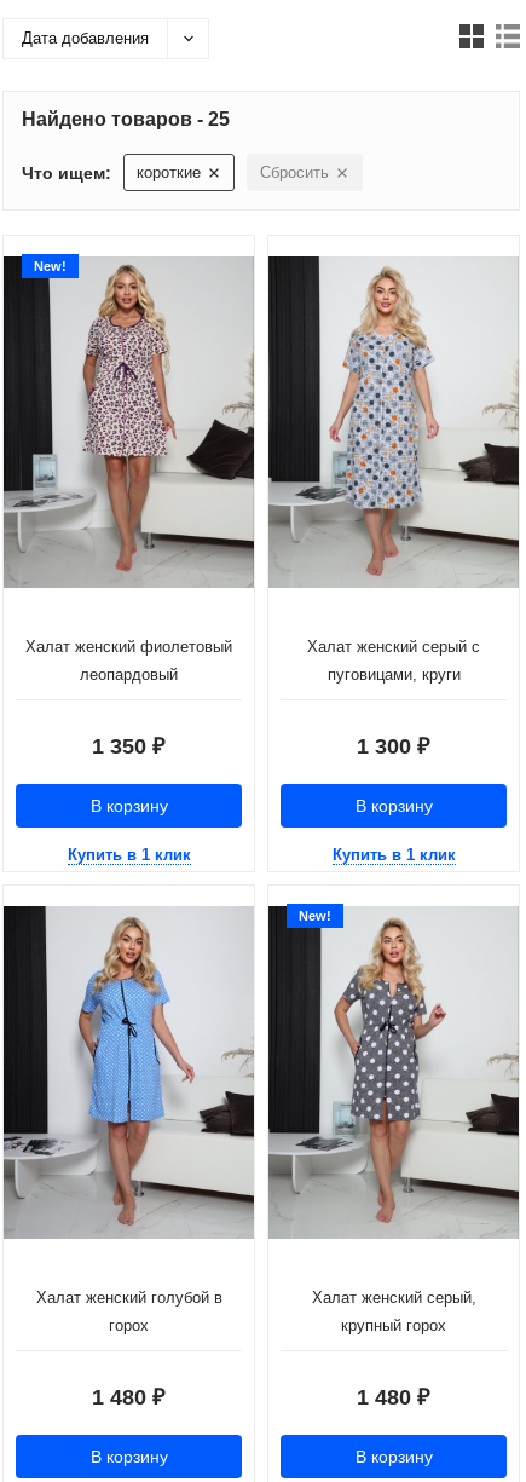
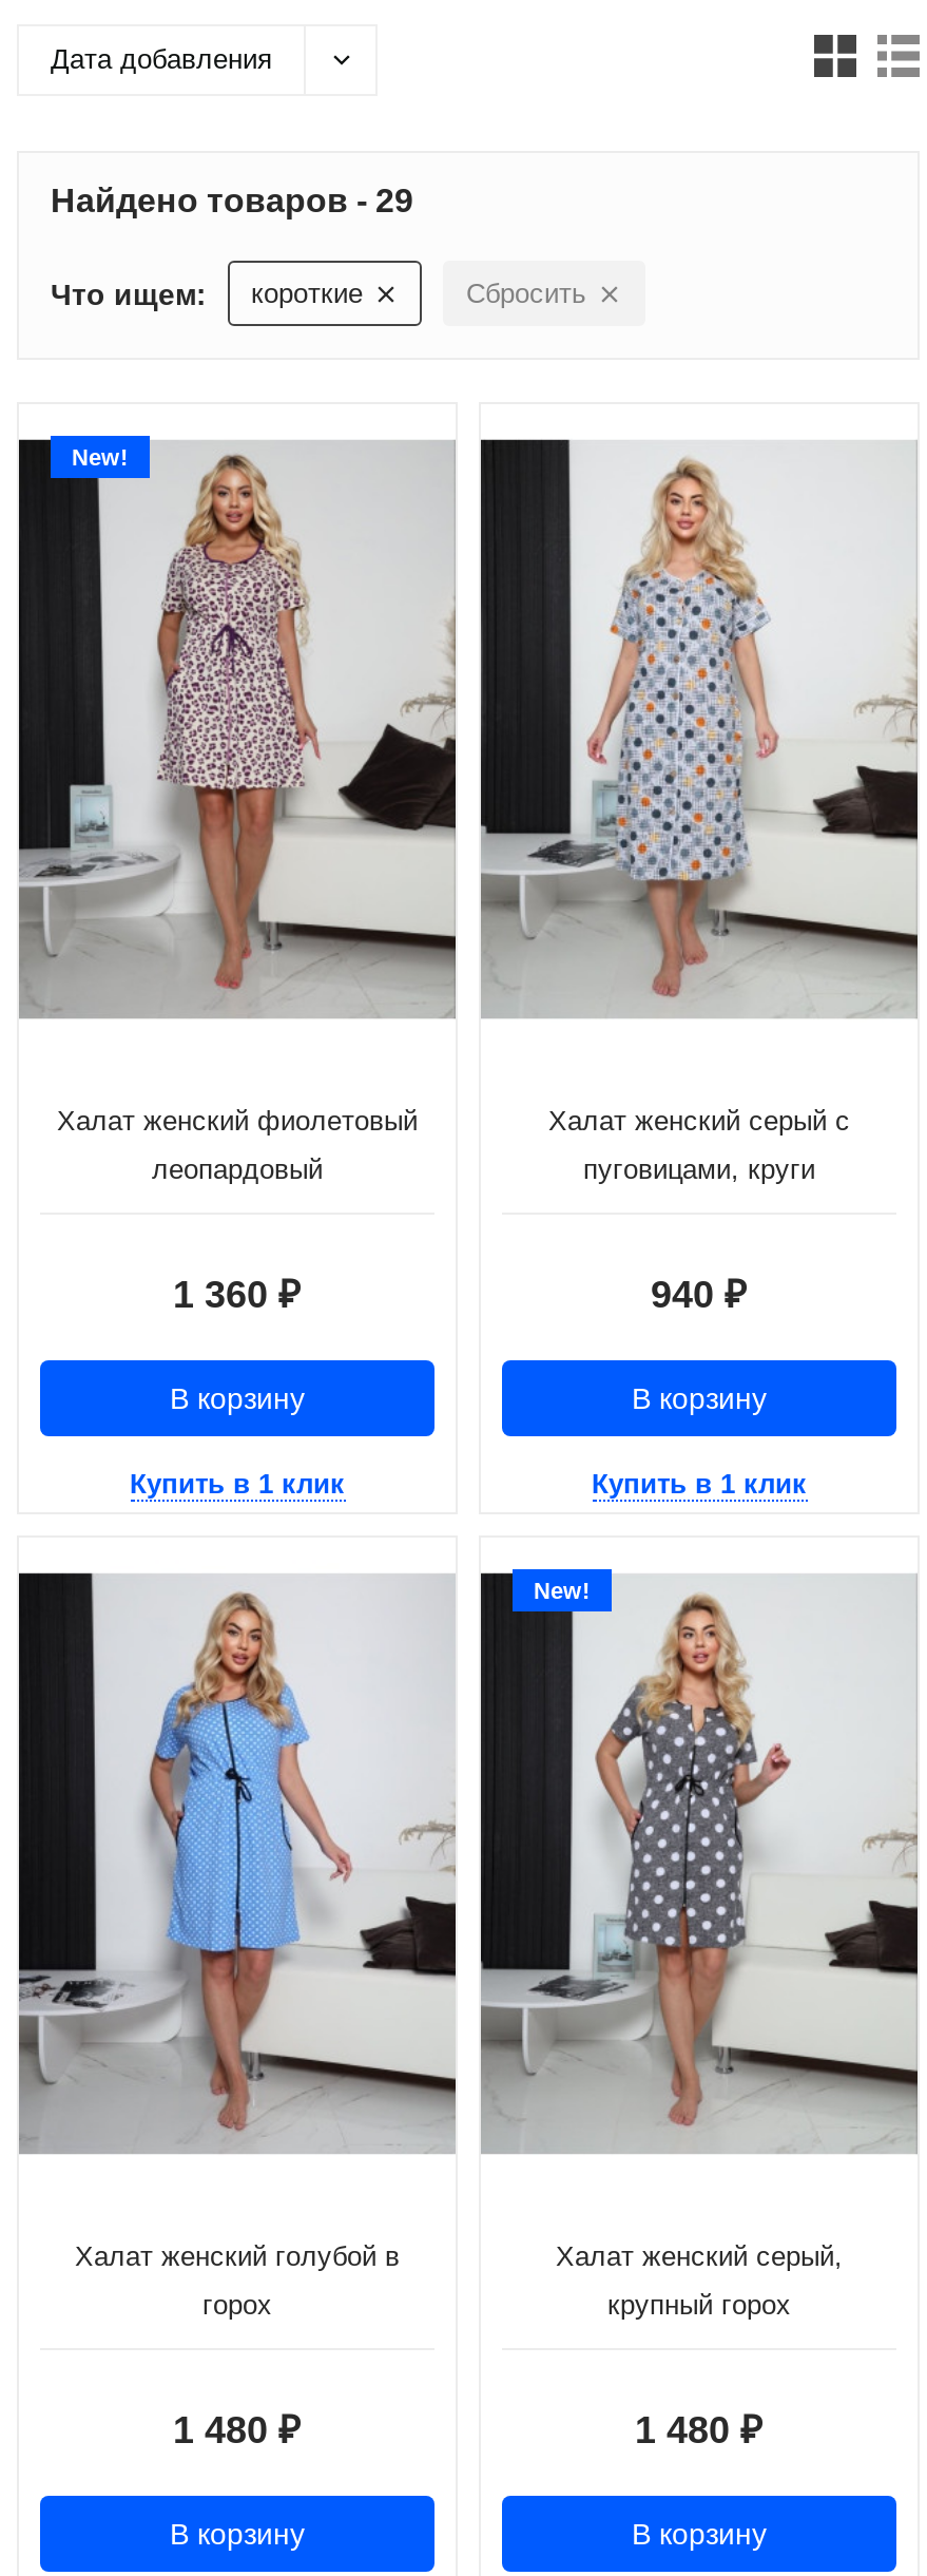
[22,109,230,129] Найдено товаров - 25 -> [51,183,413,218] Найдено товаров - 29
[92,735,166,759] 1 350 ₽ -> [173,1275,302,1317] 1 360 ₽
[357,735,430,759] 1 300 ₽ -> [651,1275,748,1317] 940 ₽

